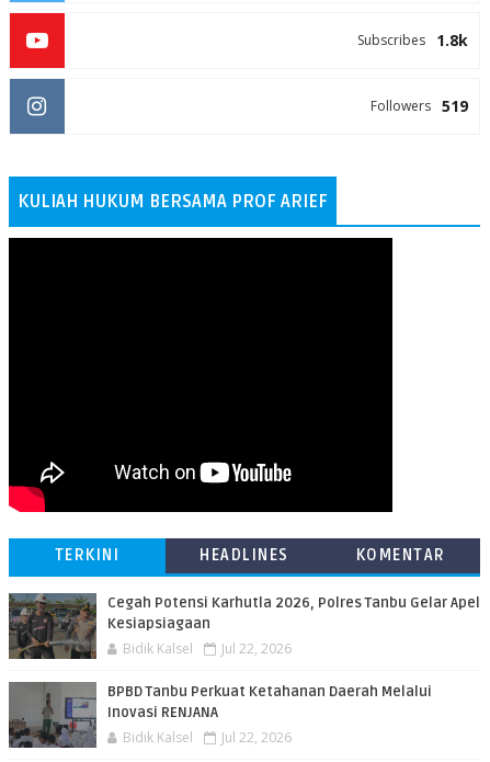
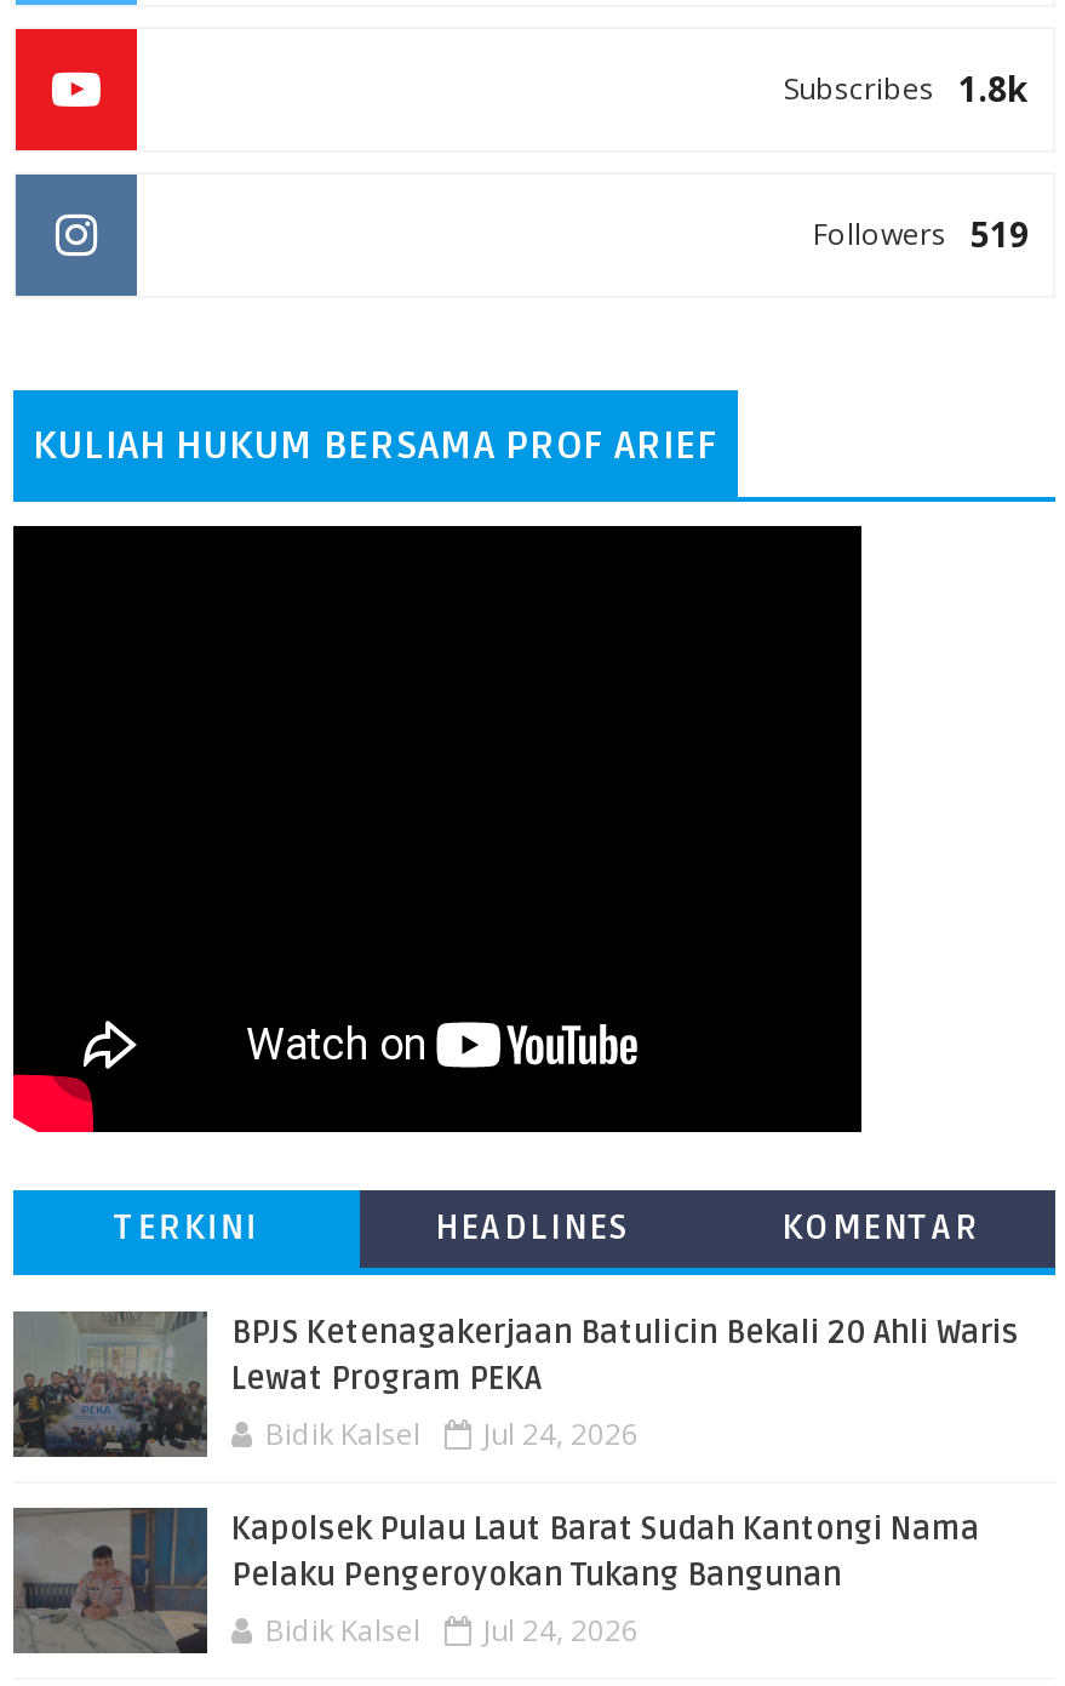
[10,594,480,659] [image] | Cegah Potensi Karhutla 2026, Polres Tanbu Gelar Apel | Kesiapsiagaan -> [13,1314,1019,1457] [image] | BPJS Ketenagakerjaan Batulicin Bekali 20 Ahli Waris | Lewat Program PEKA
[123,639,292,658] Bidik Kalsel Jul 22, 2026 -> [265,1413,639,1454] Bidik Kalsel Jul 24, 2026
[10,682,432,748] [image] | BPBD Tanbu Perkuat Ketahanan Daerah Melalui | Inovasi RENJANA -> [13,1508,980,1653] [image] | Kapolsek Pulau Laut Barat Sudah Kantongi Nama | Pelaku Pengeroyokan Tukang Bangunan
[123,728,292,747] Bidik Kalsel Jul 22, 2026 -> [265,1610,639,1651] Bidik Kalsel Jul 24, 2026

